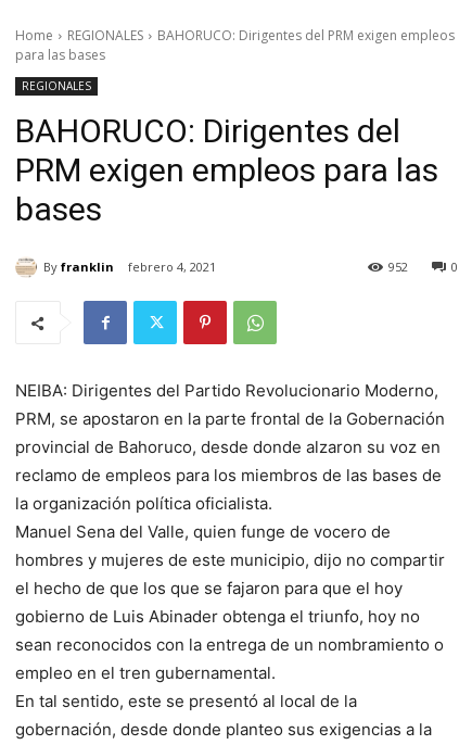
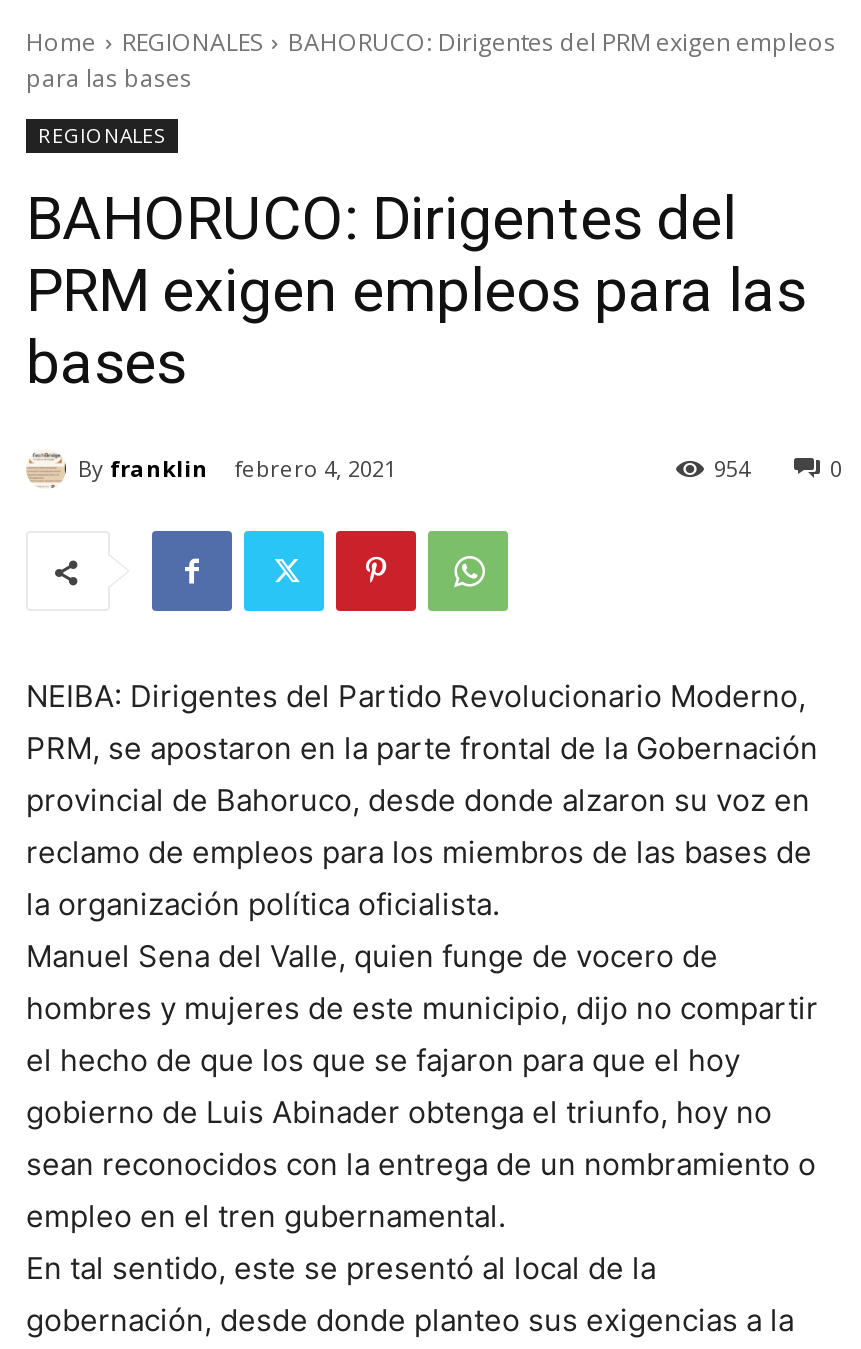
[388,259,408,275] 952 -> [714,453,750,483] 954

